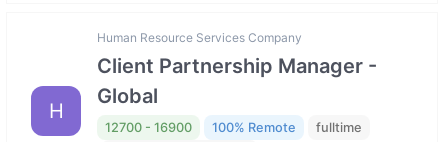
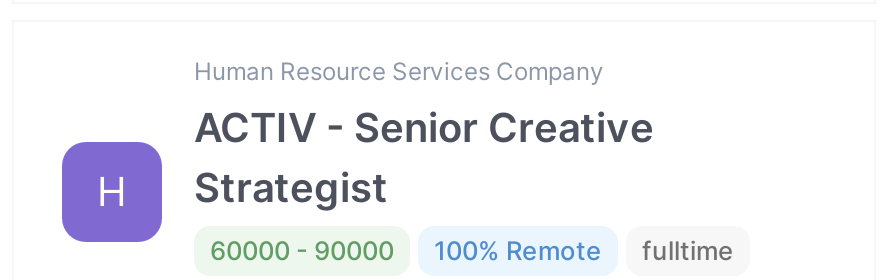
[97,54,377,108] Client Partnership Manager - | Global -> [194,104,654,212] ACTIV - Senior Creative | Strategist
[105,120,362,135] 12700 - 16900 100% Remote fulltime -> [210,236,734,266] 60000 - 90000 100% Remote fulltime

